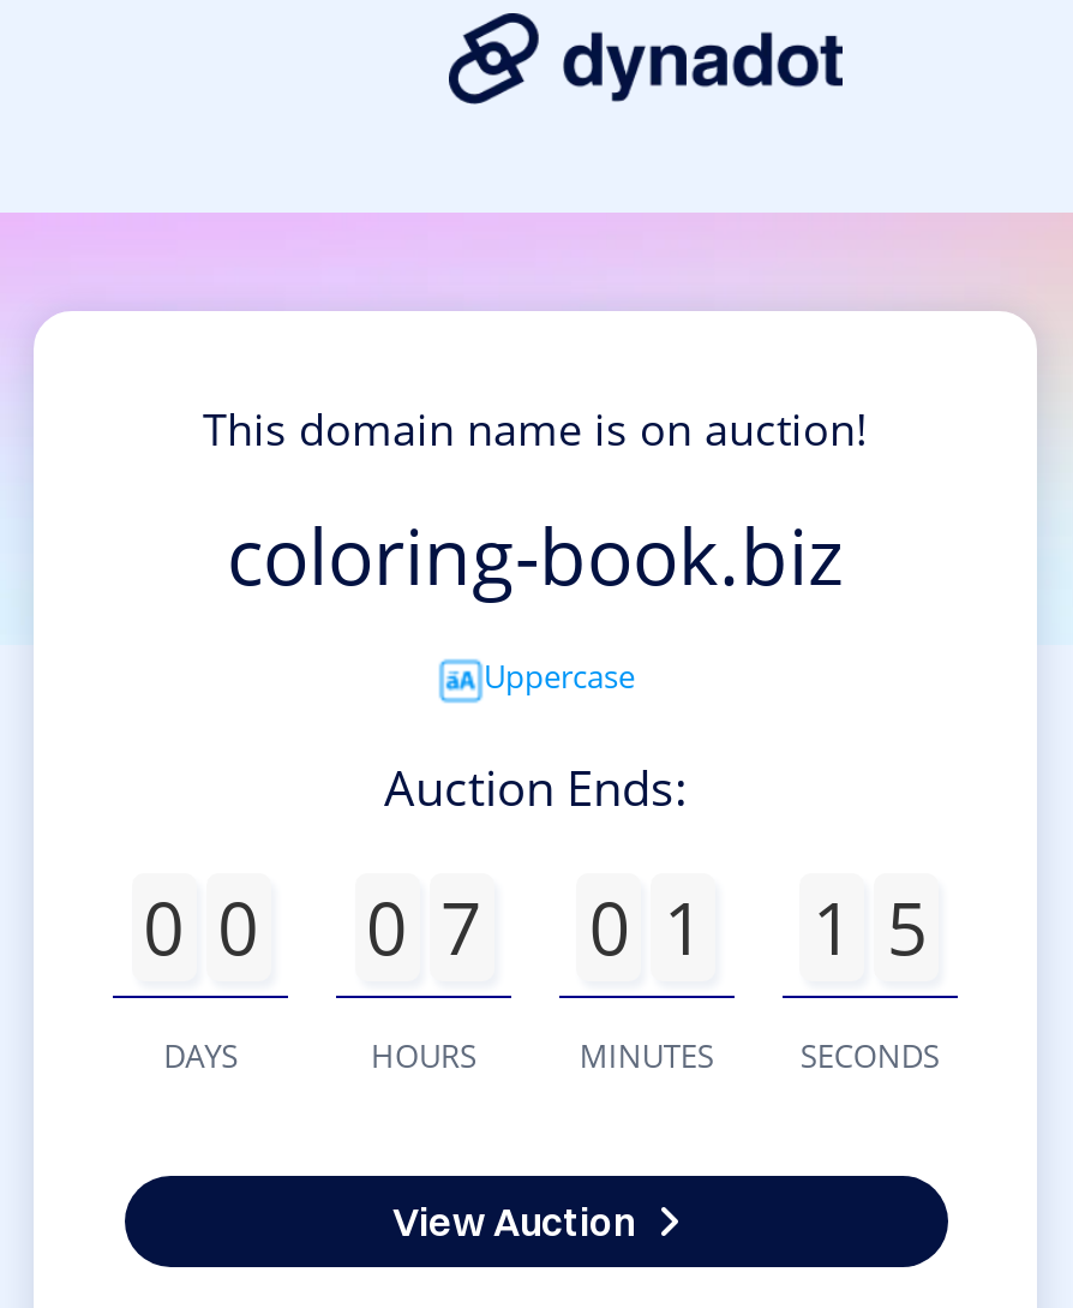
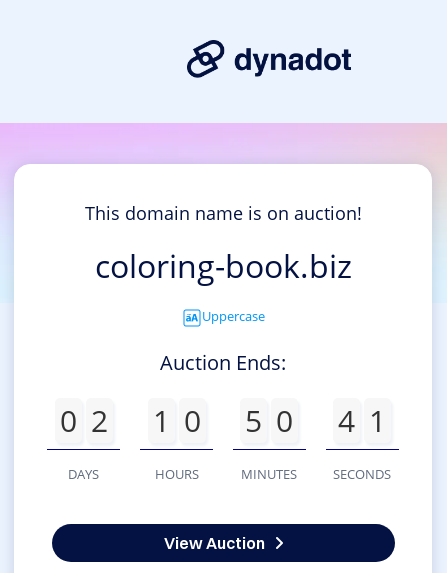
[143,878,258,976] 0 0 -> [60,400,108,441] 0 2
[366,878,481,976] 0 7 -> [152,400,200,441] 1 0
[589,878,704,976] 0 1 -> [245,400,293,441] 5 0
[812,878,927,976] 1 5 -> [338,400,386,441] 4 1

